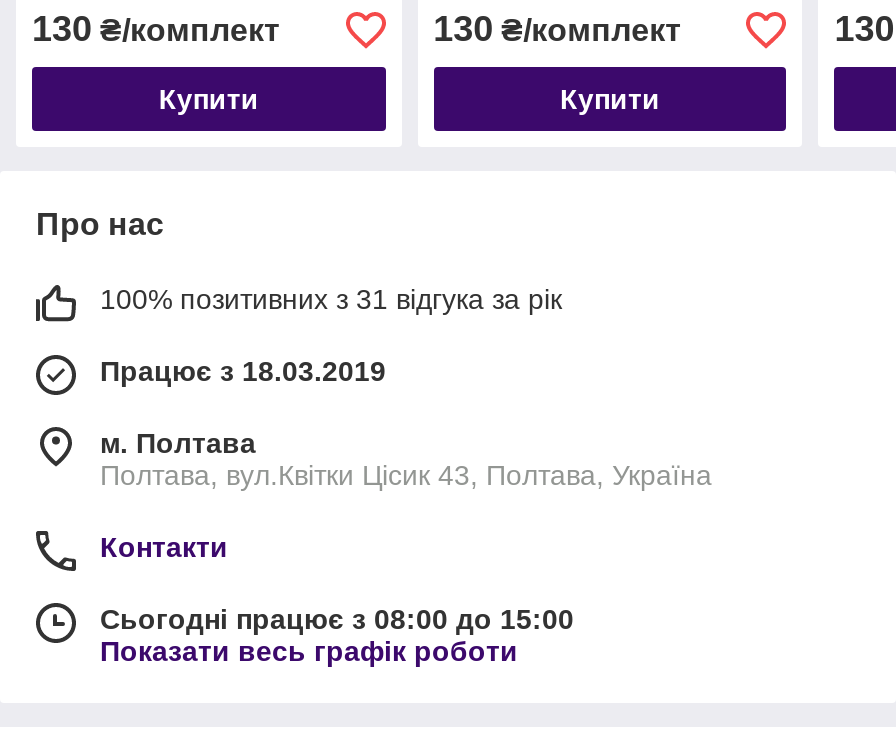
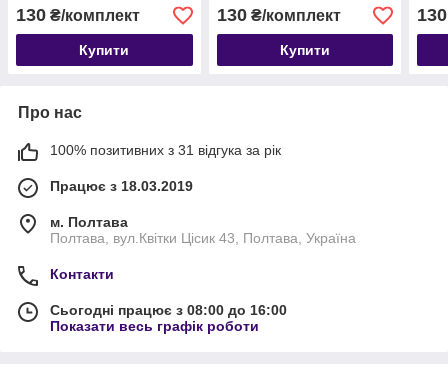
[100,604,574,636] Сьогодні працює з 08:00 до 15:00 -> [50,302,287,318] Сьогодні працює з 08:00 до 16:00

